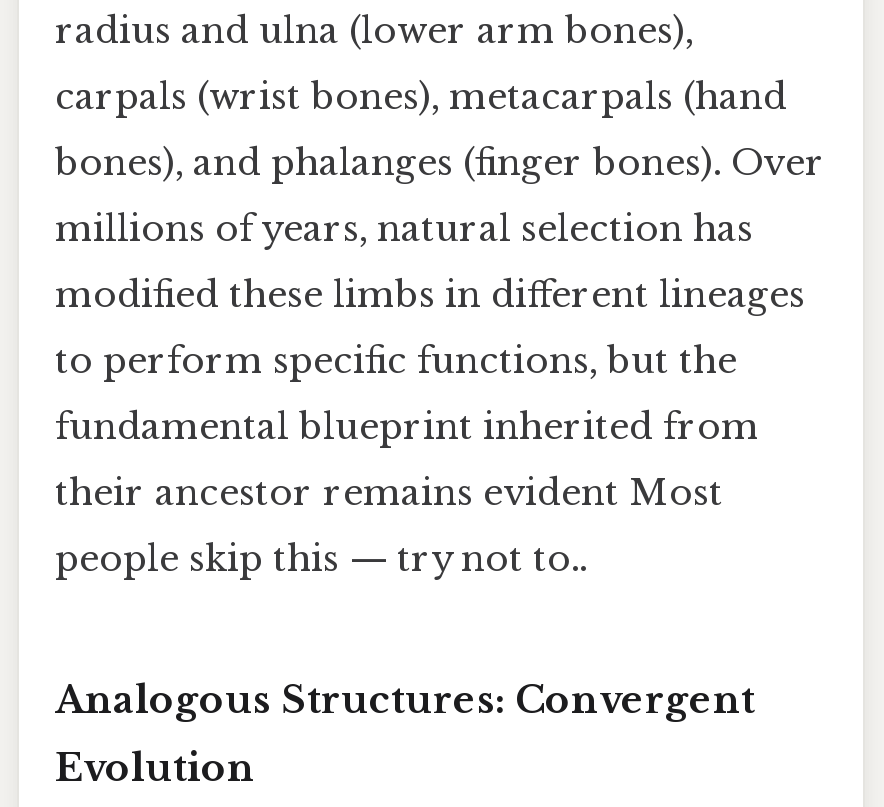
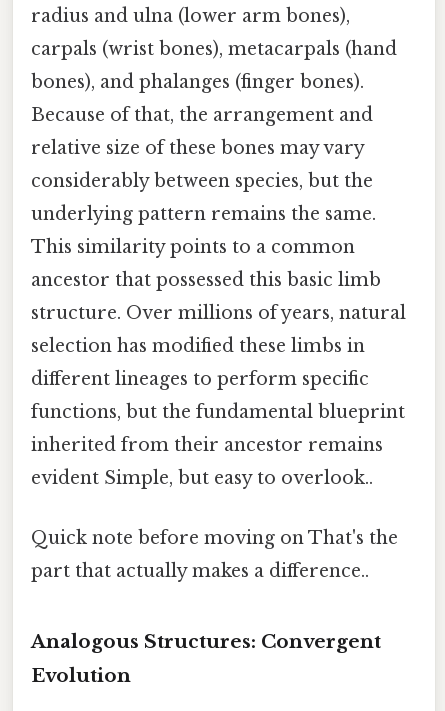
[55,142,825,582] bones), and phalanges (finger bones). Over | millions of years, natural selection has | modified these limbs in different lineages | to perform specific functions, but the | fundamental blueprint inherited from | their ancestor remains evident Most | people skip this — try not to.. -> [31,71,406,582] bones), and phalanges (finger bones). | Because of that, the arrangement and | relative size of these bones may vary | considerably between species, but the | underlying pattern remains the same. | This similarity points to a common | ancestor that possessed this basic limb | structure. Over millions of years, natural | selection has modified these limbs in | different lineages to perform specific | functions, but the fundamental blueprint | inherited from their ancestor remains | evident Simple, but easy to overlook.. | Quick note before moving on That's the | part that actually makes a difference..

